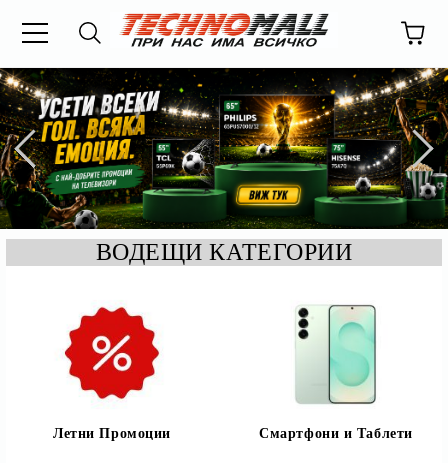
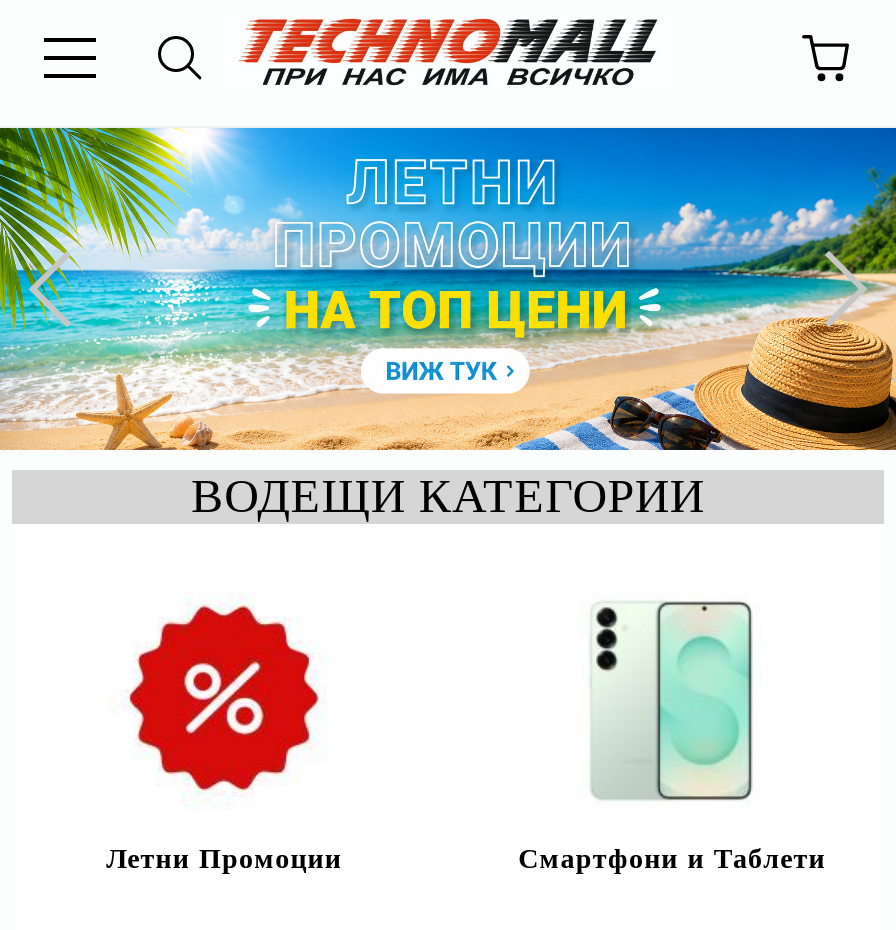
[3,67,445,230] [image] -> [6,126,890,452] [image]

